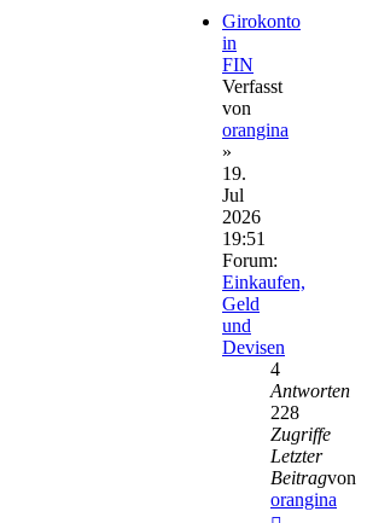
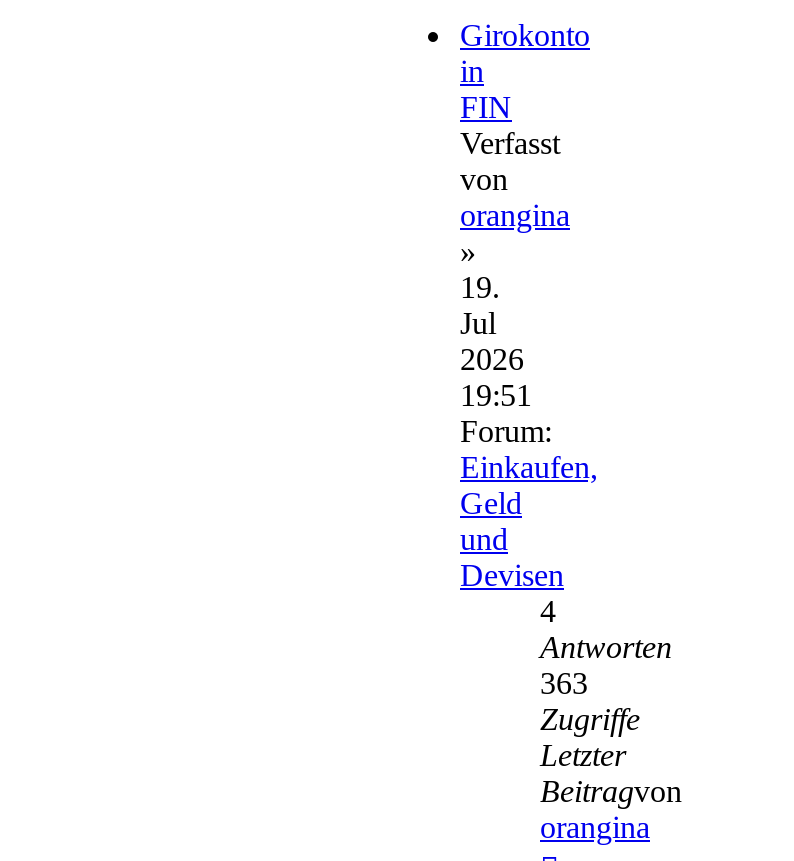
[270,402,299,423] 228 -> [540,666,588,700] 363

